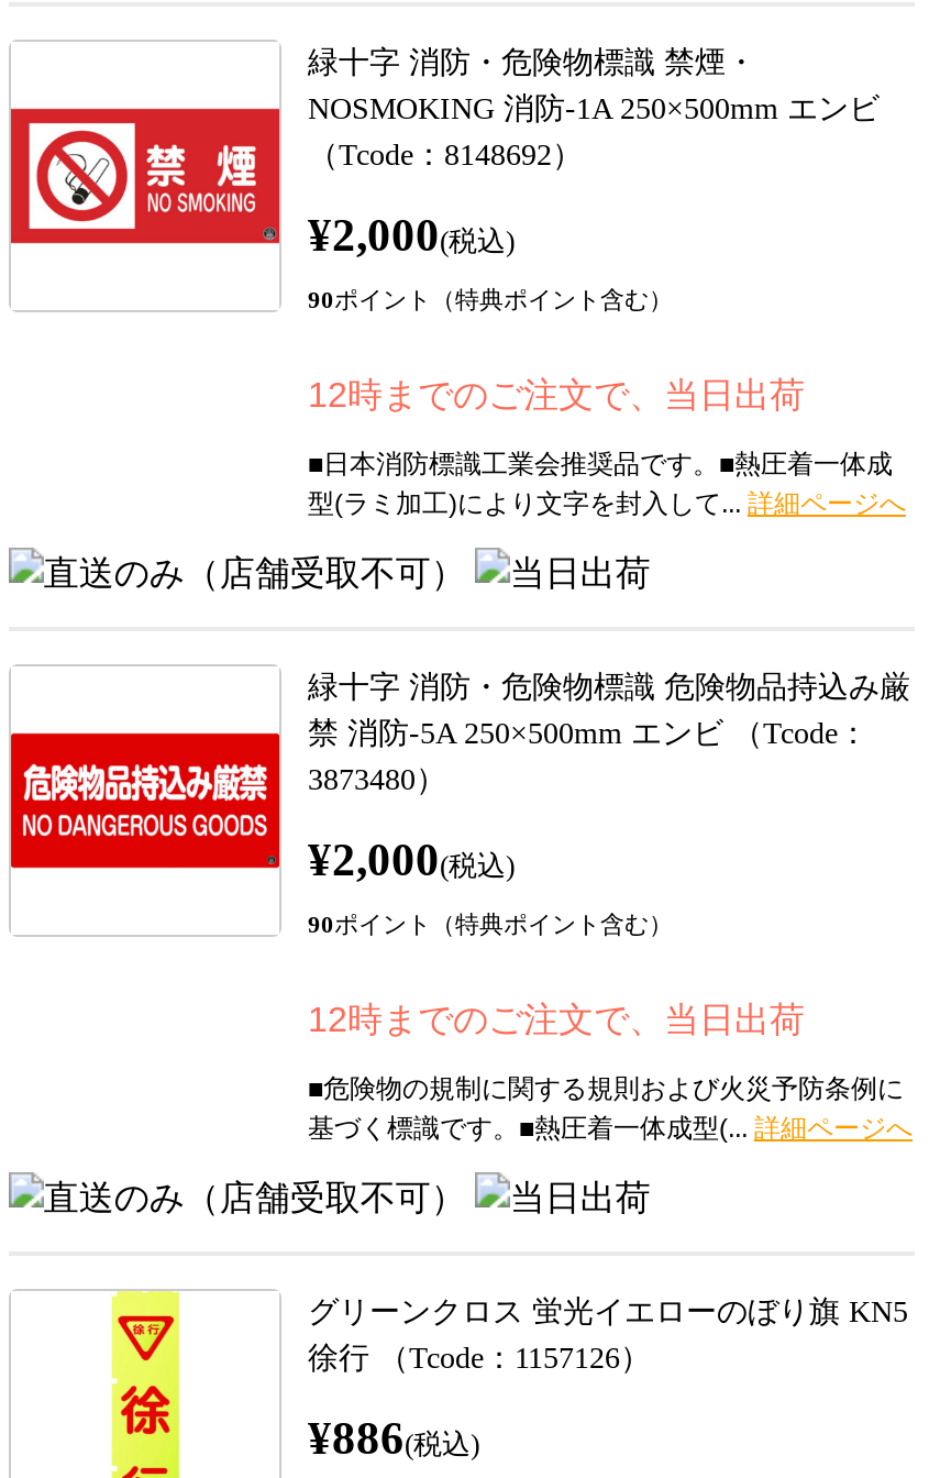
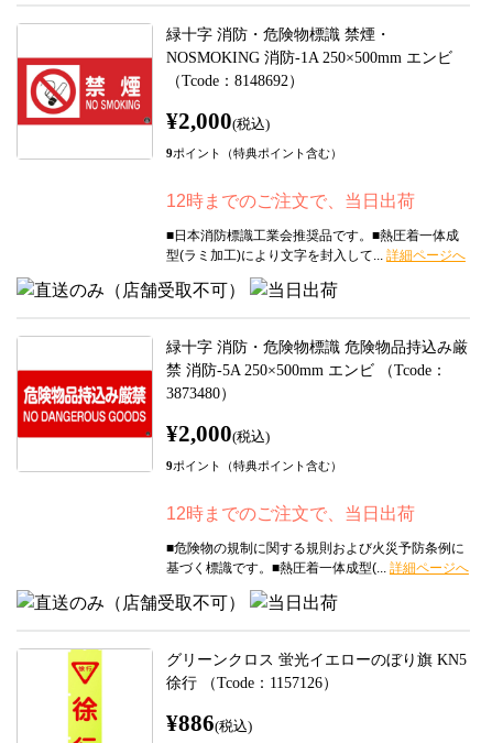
[308,287,673,313] 90ポイント（特典ポイント含む） -> [166,147,342,160] 9ポイント（特典ポイント含む）
[308,911,673,938] 90ポイント（特典ポイント含む） -> [166,459,342,473] 9ポイント（特典ポイント含む）

